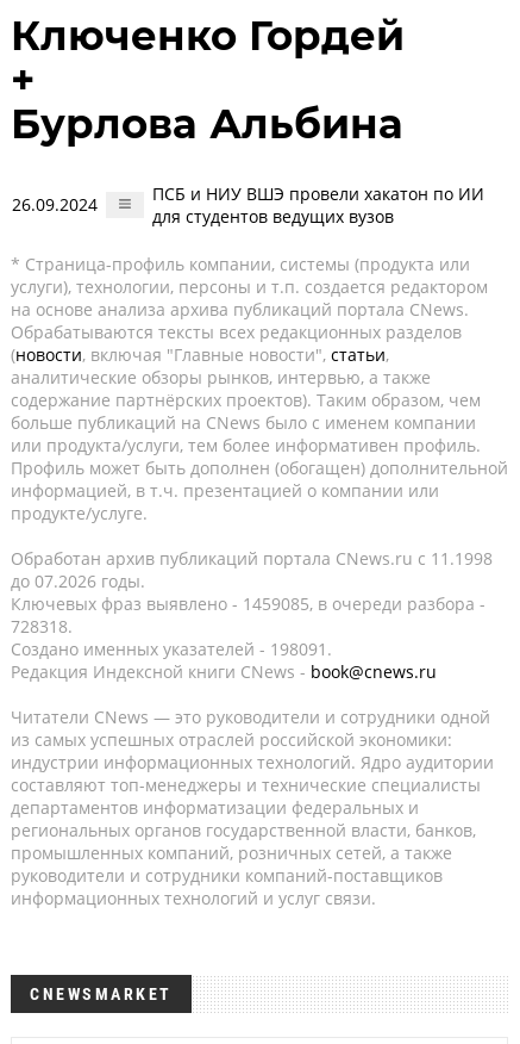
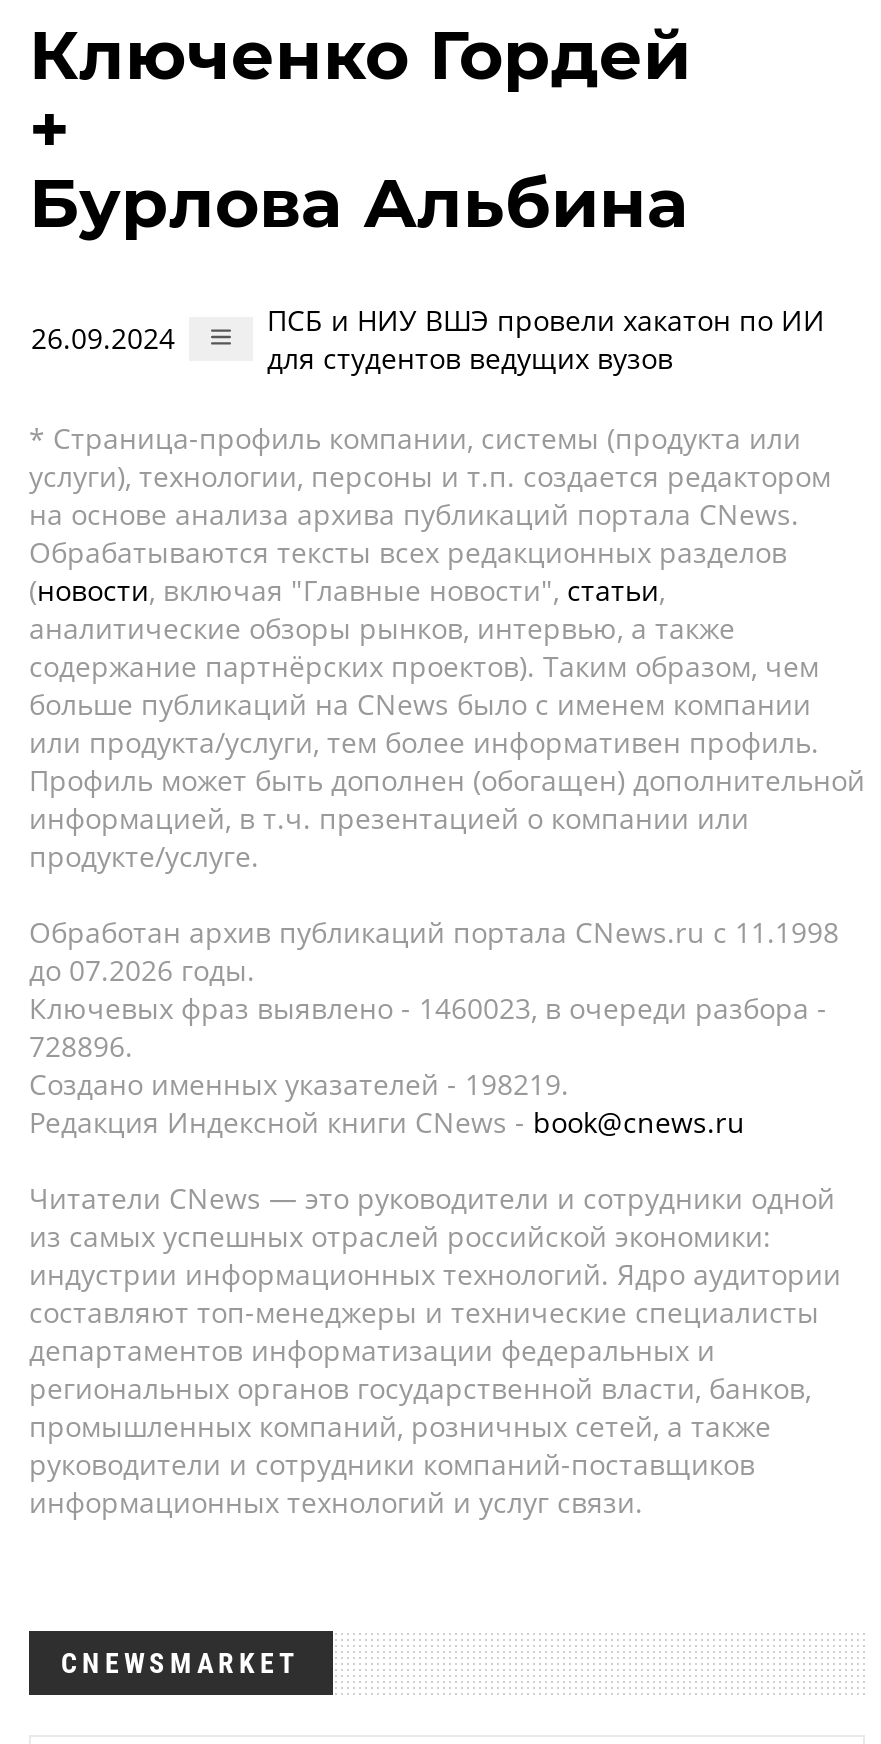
[11,592,485,615] Ключевых фраз выявлено - 1459085, в очереди разбора - -> [29,989,827,1027] Ключевых фраз выявлено - 1460023, в очереди разбора -
[11,615,73,638] 728318. -> [29,1027,133,1065] 728896.
[11,638,332,660] Создано именных указателей - 198091. -> [29,1065,569,1103] Создано именных указателей - 198219.

